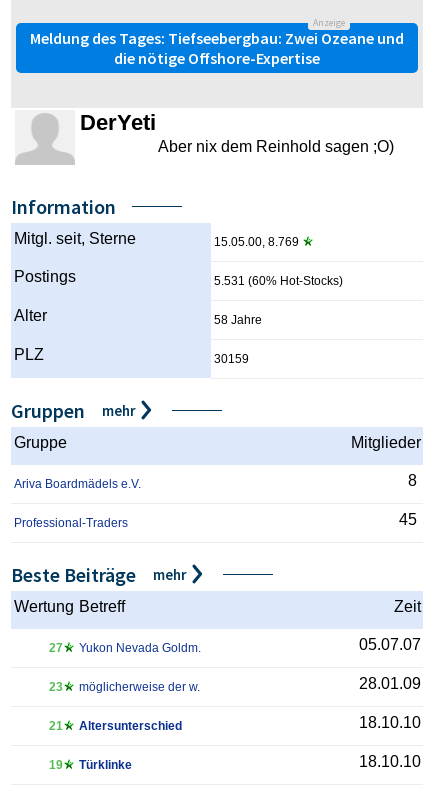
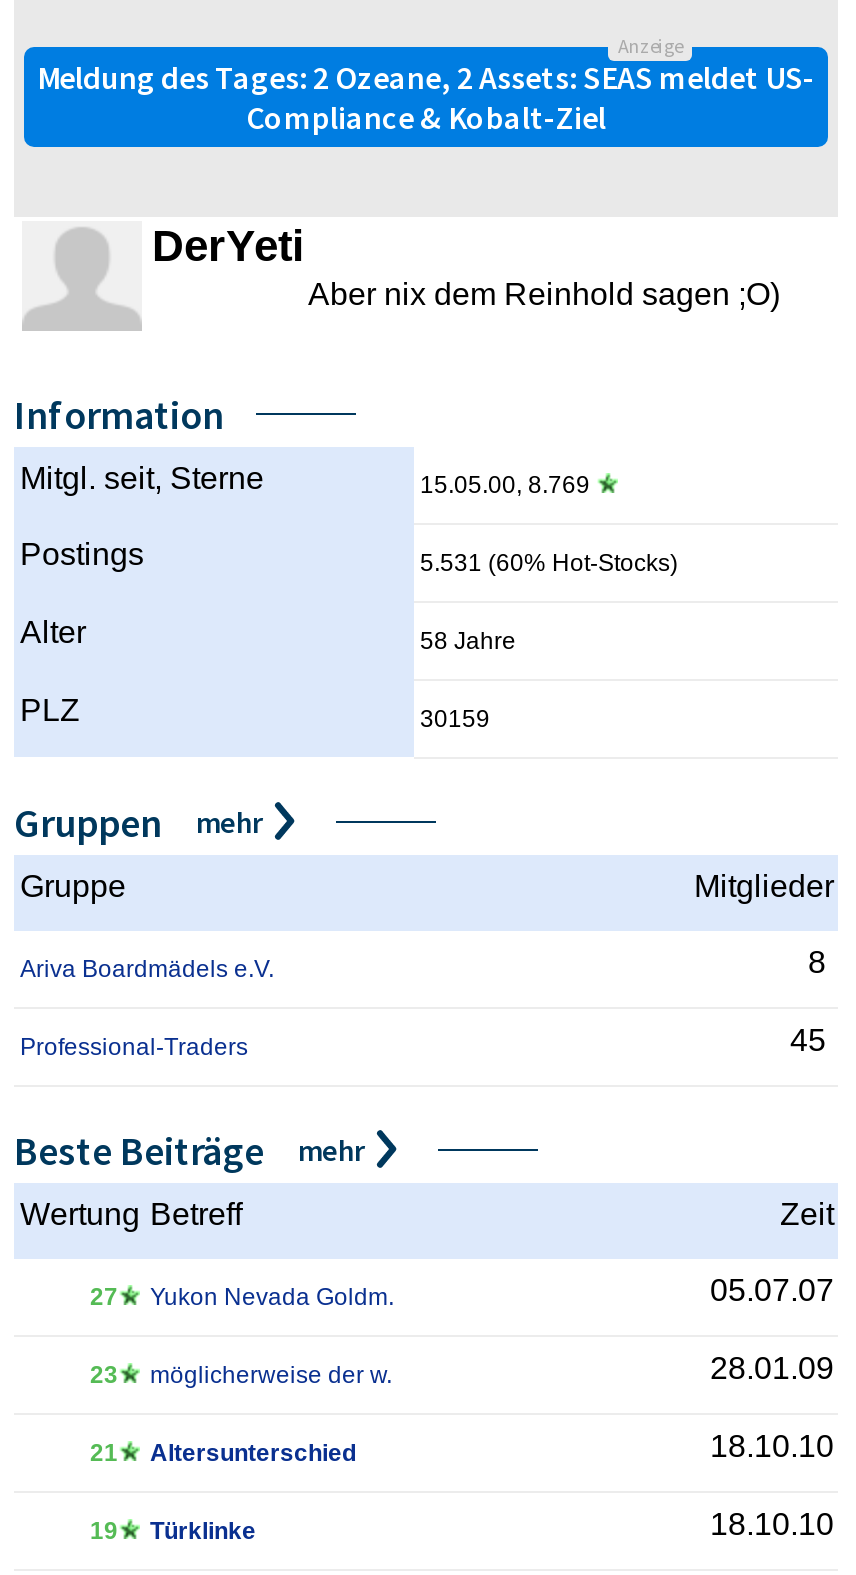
[30,28,404,68] Meldung des Tages: Tiefseebergbau: Zwei Ozeane und | die nötige Offshore-Expertise -> [37,56,815,136] Meldung des Tages: 2 Ozeane, 2 Assets: SEAS meldet US- | Compliance & Kobalt-Ziel

